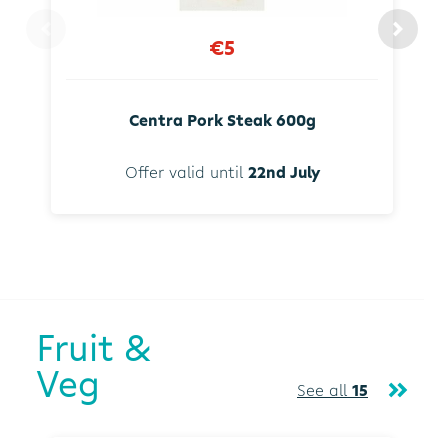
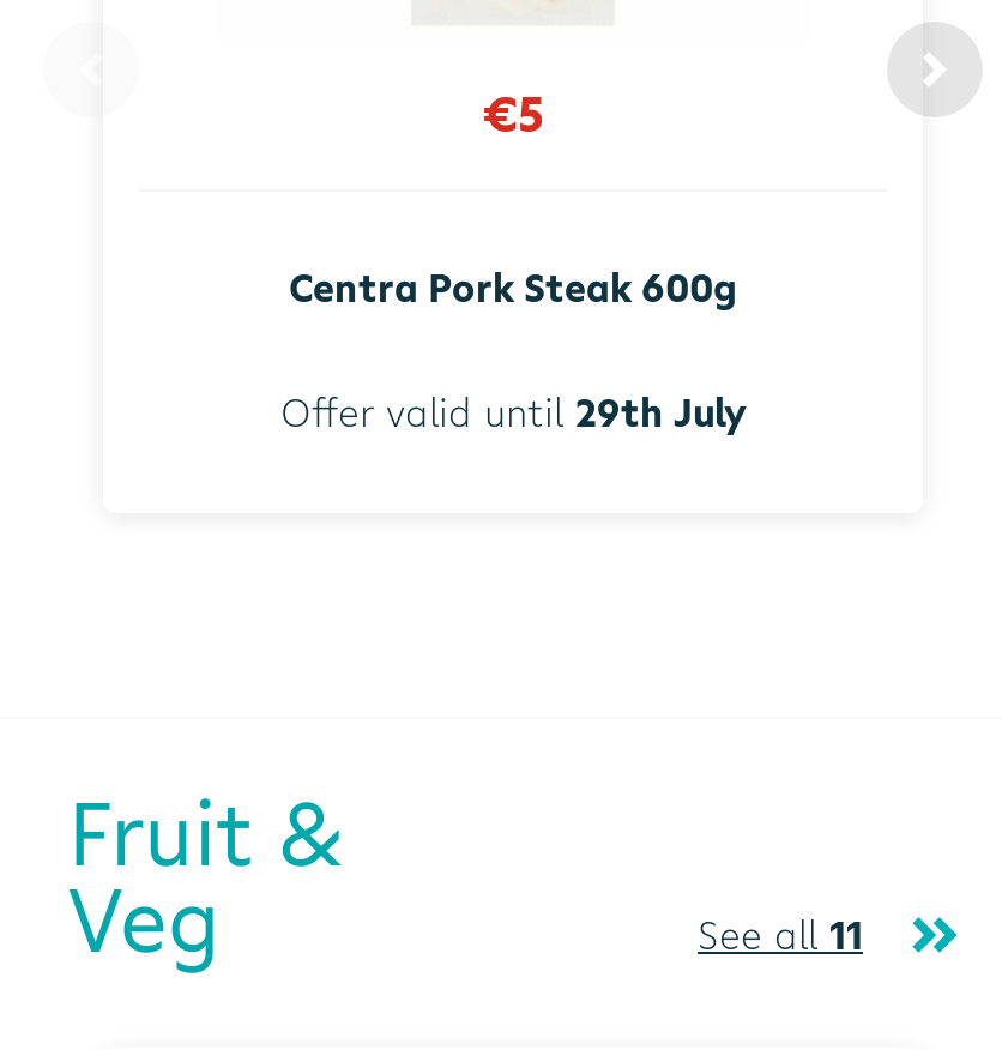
[124,161,319,183] Offer valid until 22nd July -> [280,387,746,440] Offer valid until 29th July
[297,379,368,401] See all 15 -> [698,910,863,962] See all 11

